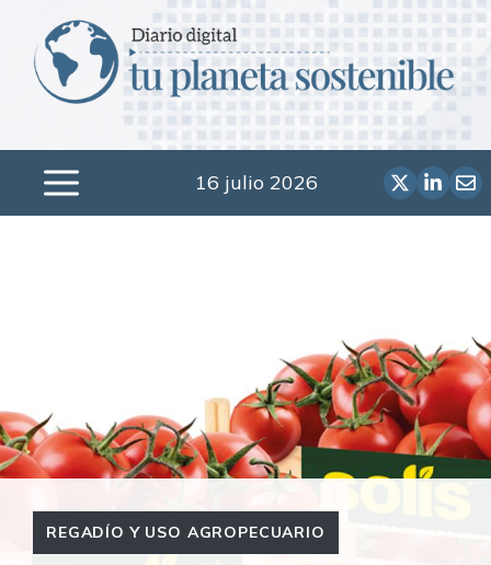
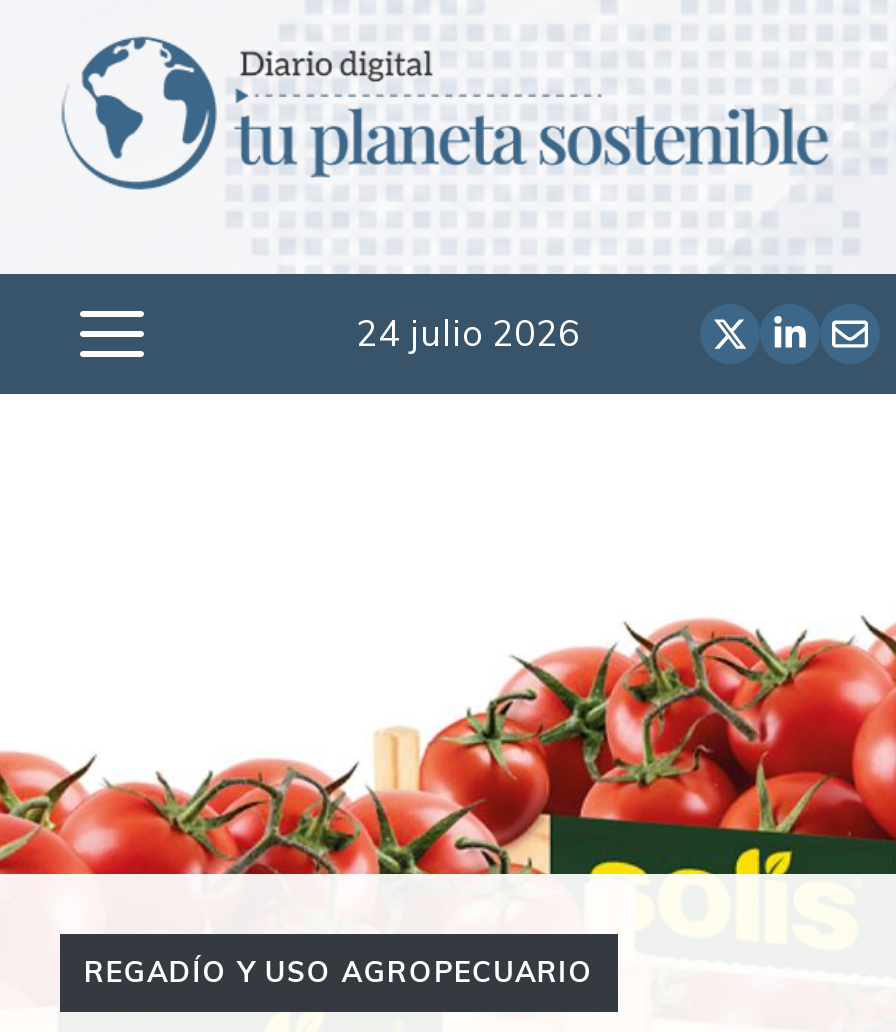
[195,170,318,195] 16 julio 2026 -> [356,311,580,357] 24 julio 2026

